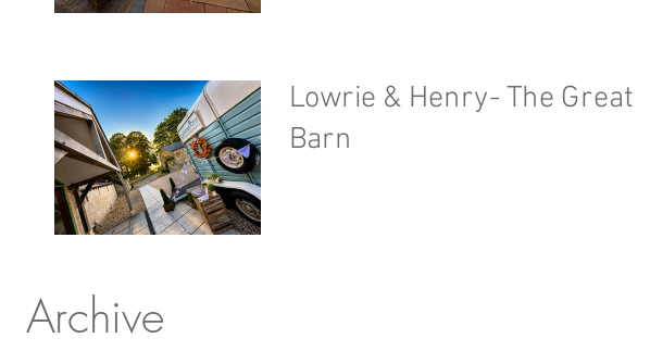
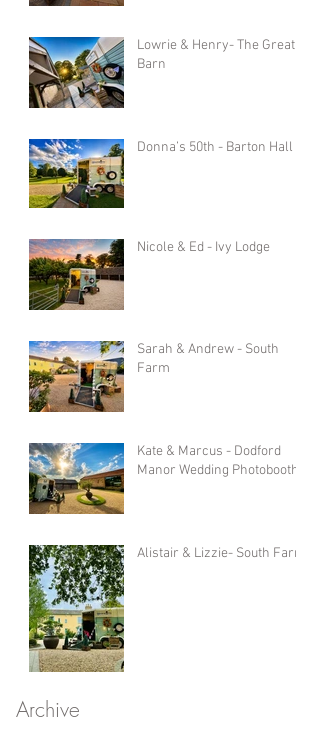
none -> [28,138,293,209] [image] | Donna’s 50th - Barton Hall
none -> [28,238,270,311] [image] | Nicole & Ed - Ivy Lodge
none -> [28,340,279,413] [image] | Sarah & Andrew - South | Farm
none -> [28,544,306,672] [image] | Alistair & Lizzie- South Farm
none -> [29,442,299,515] [image] | Kate & Marcus - Dodford | Manor Wedding Photobooth

